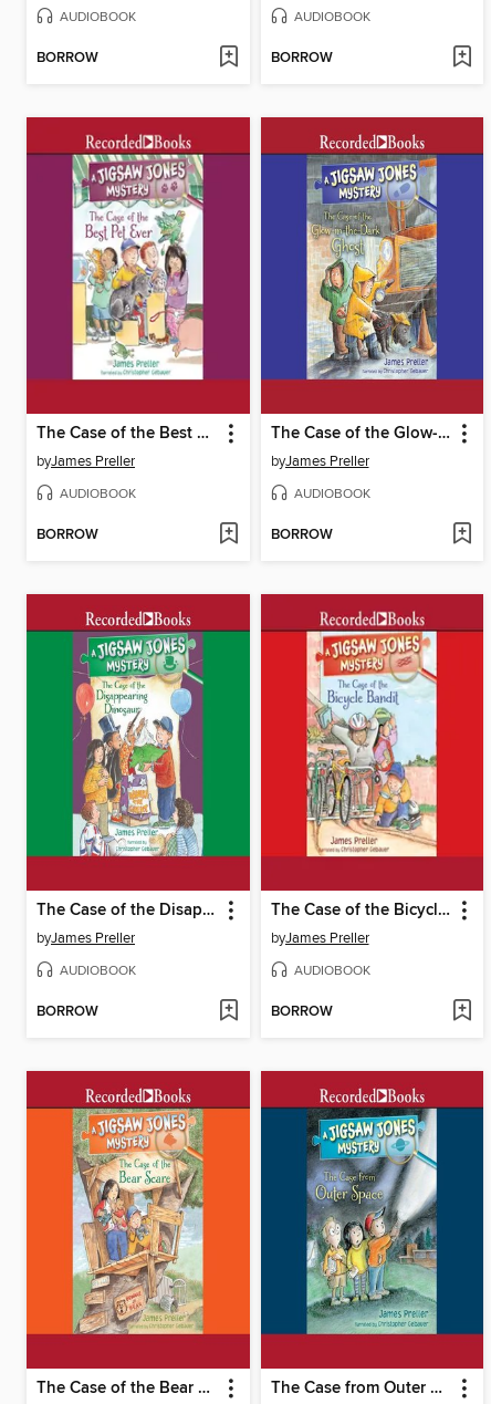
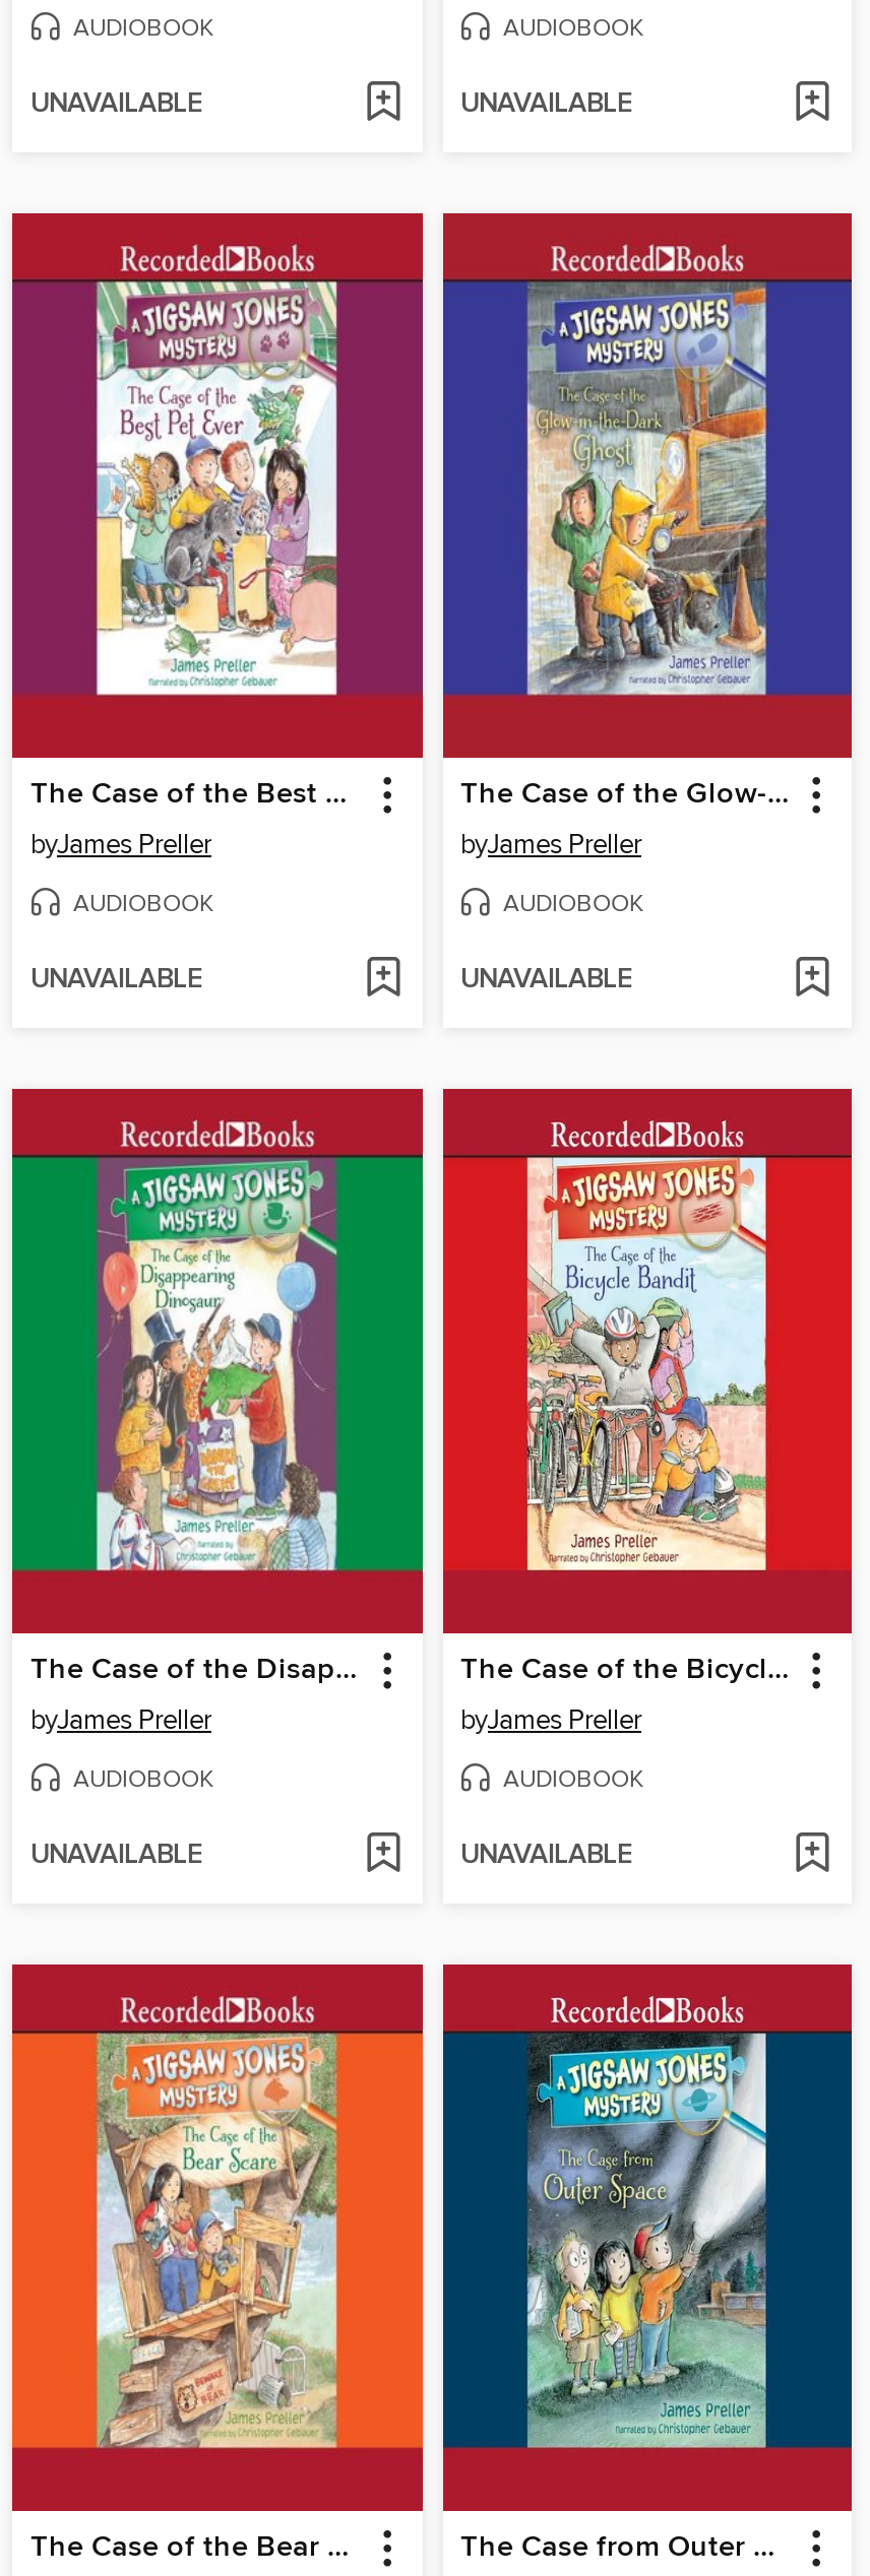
[36,48,98,67] BORROW -> [30,86,203,121] UNAVAILABLE
[270,48,332,67] BORROW -> [460,86,633,121] UNAVAILABLE
[36,525,98,544] BORROW -> [30,963,203,997] UNAVAILABLE
[270,525,332,544] BORROW -> [460,963,633,997] UNAVAILABLE
[36,1002,98,1021] BORROW -> [30,1839,203,1873] UNAVAILABLE
[270,1002,332,1021] BORROW -> [460,1839,633,1873] UNAVAILABLE

